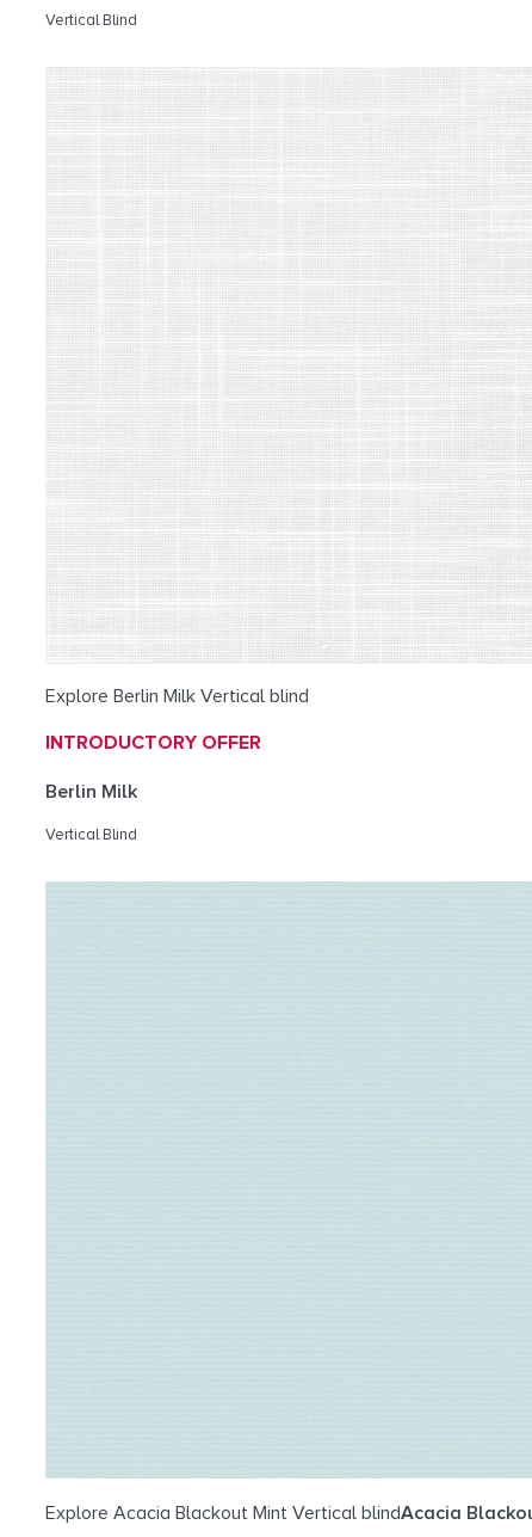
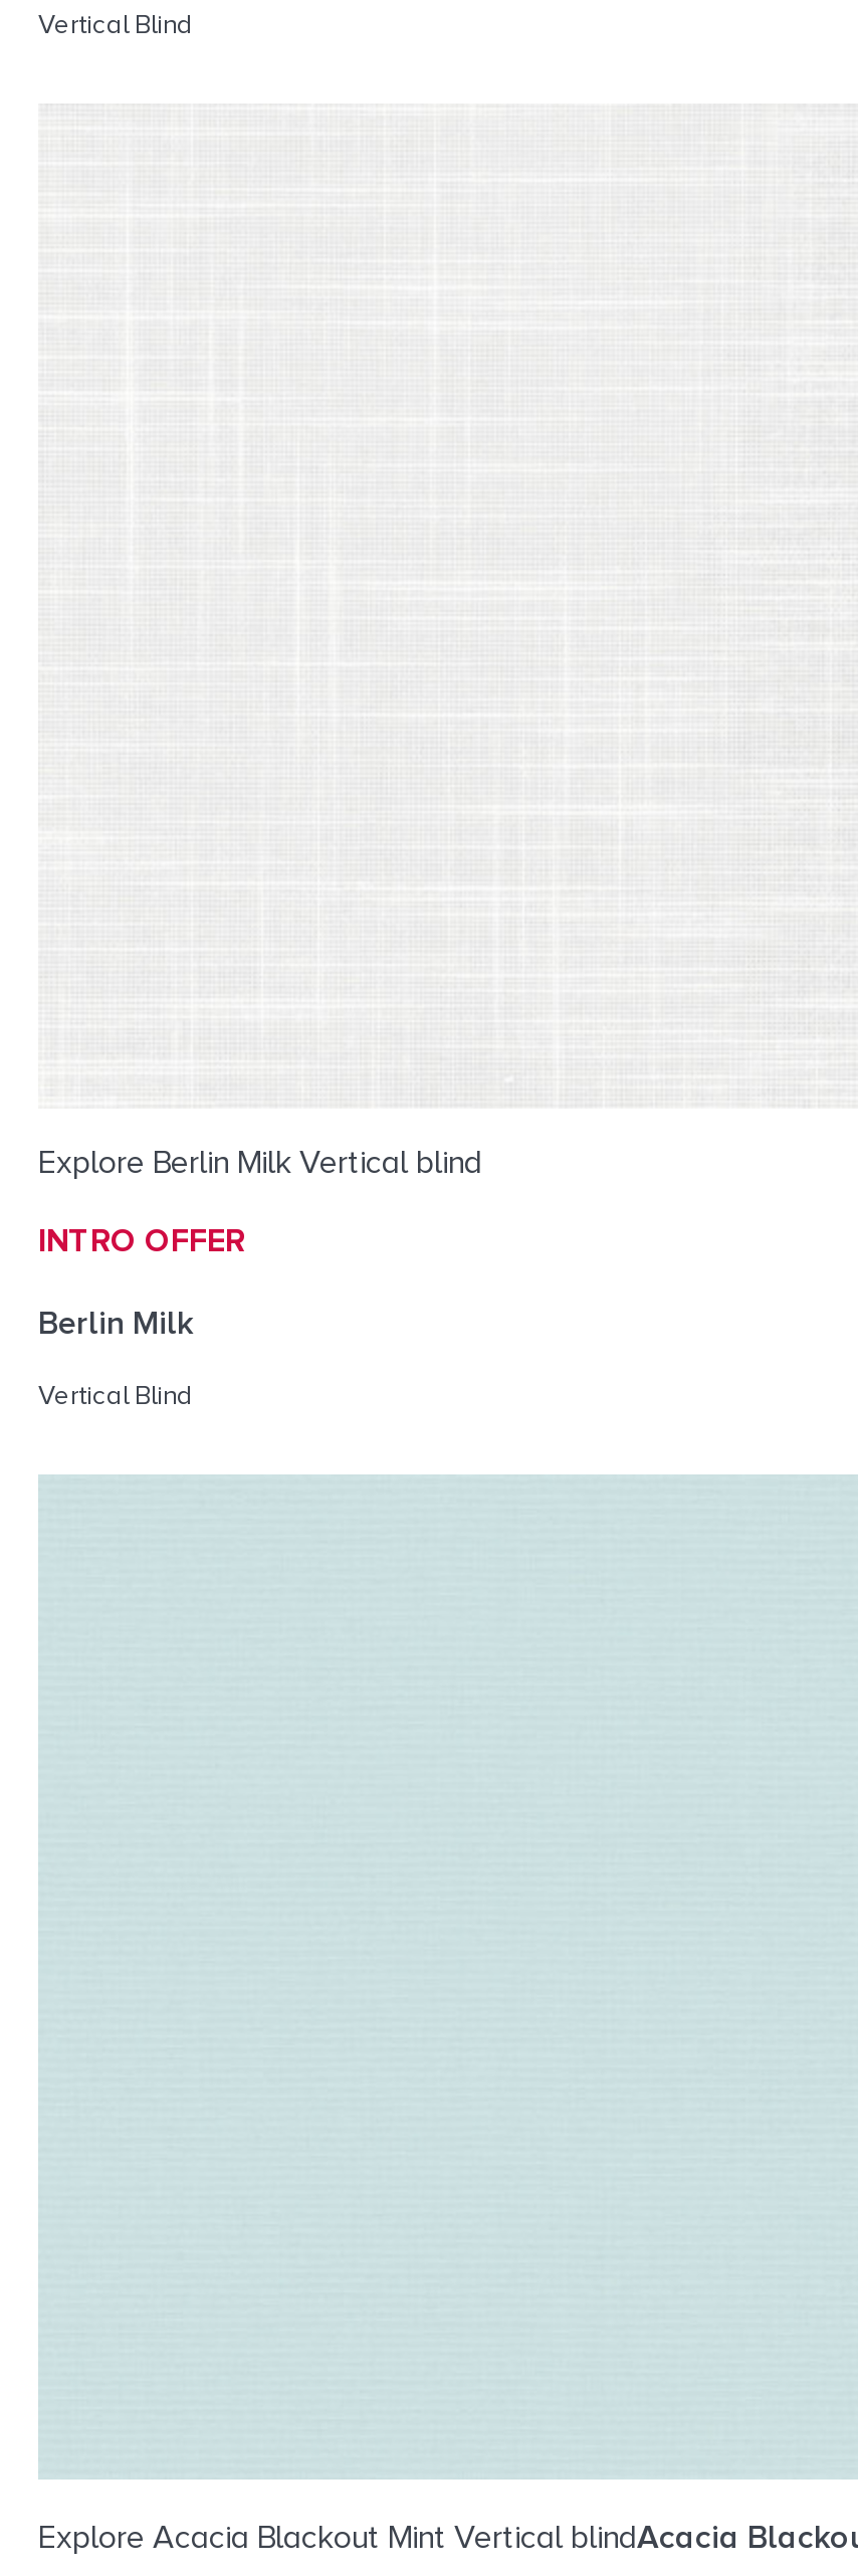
[45,731,261,755] INTRODUCTORY OFFER -> [38,1221,245,1261] INTRO OFFER

